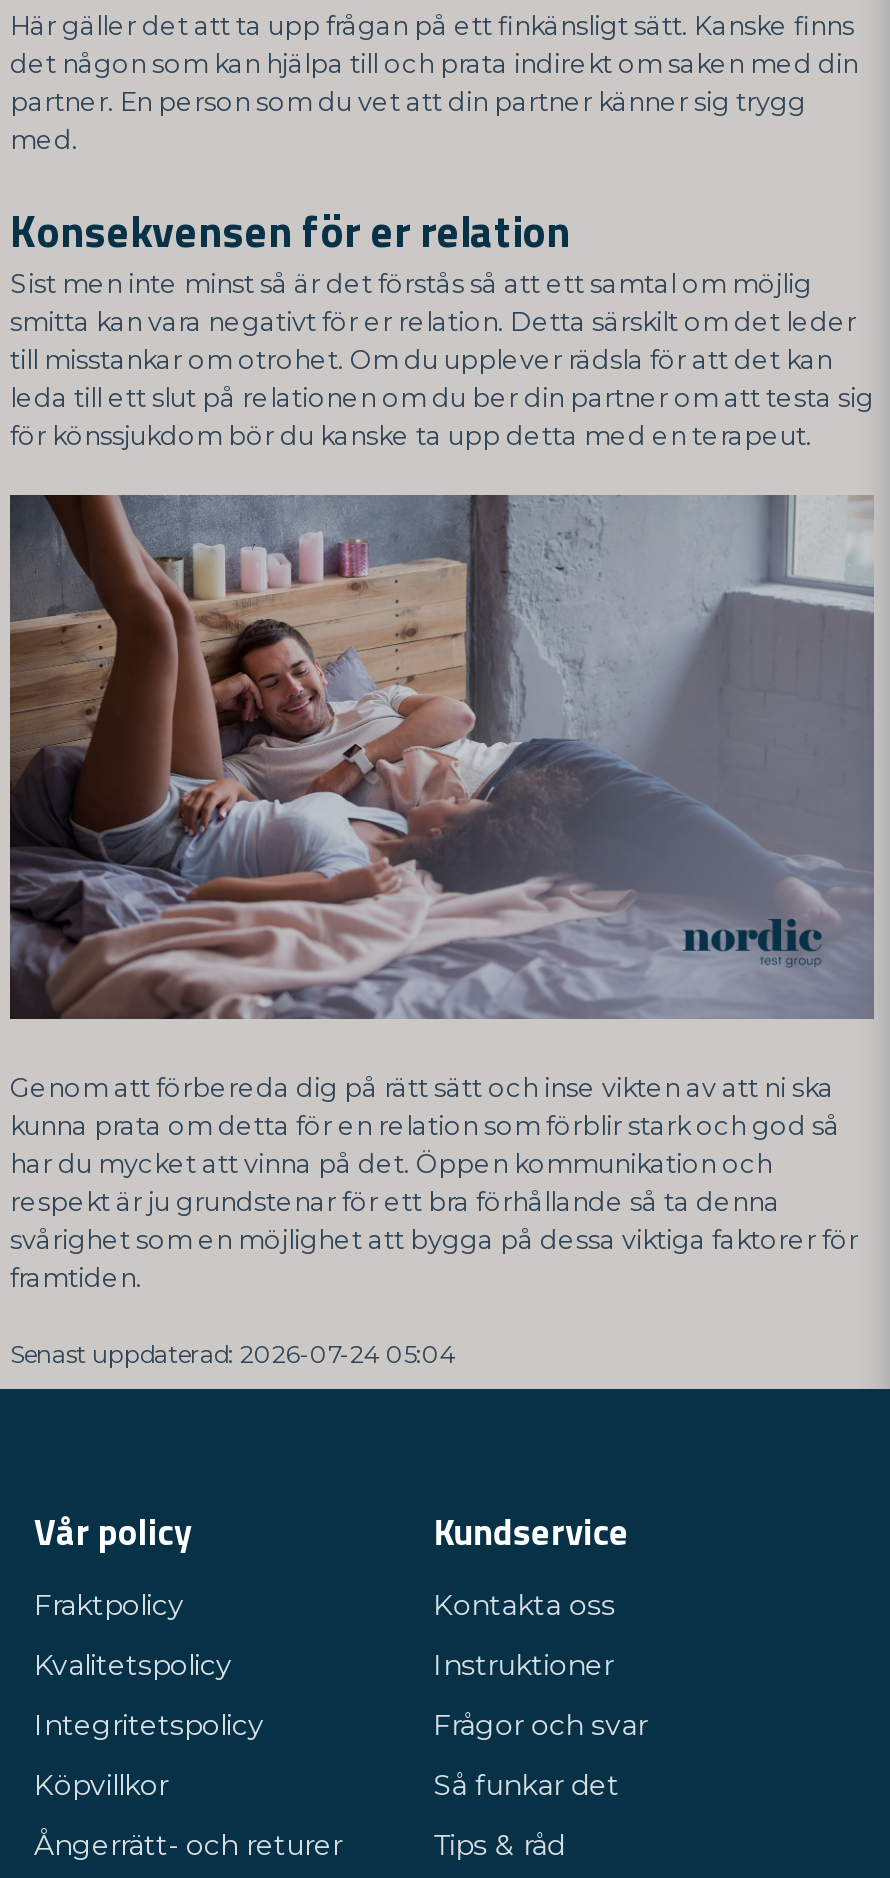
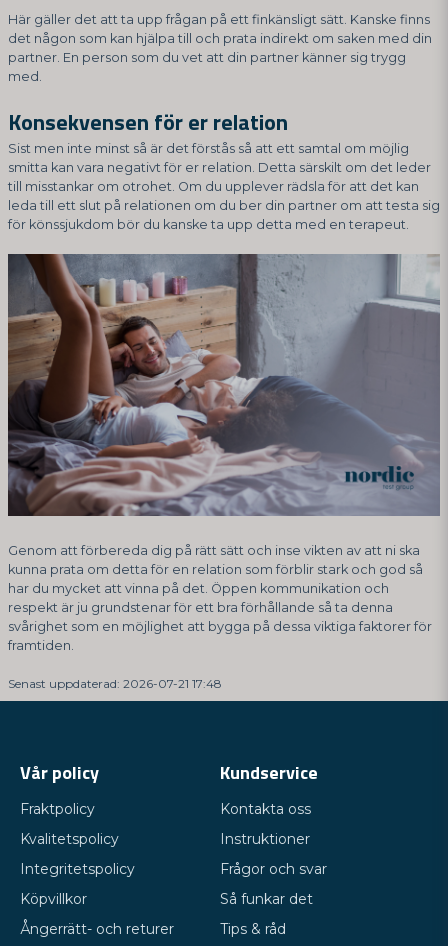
[10,1339,456,1369] Senast uppdaterad: 2026-07-24 05:04 -> [8,676,222,691] Senast uppdaterad: 2026-07-21 17:48

